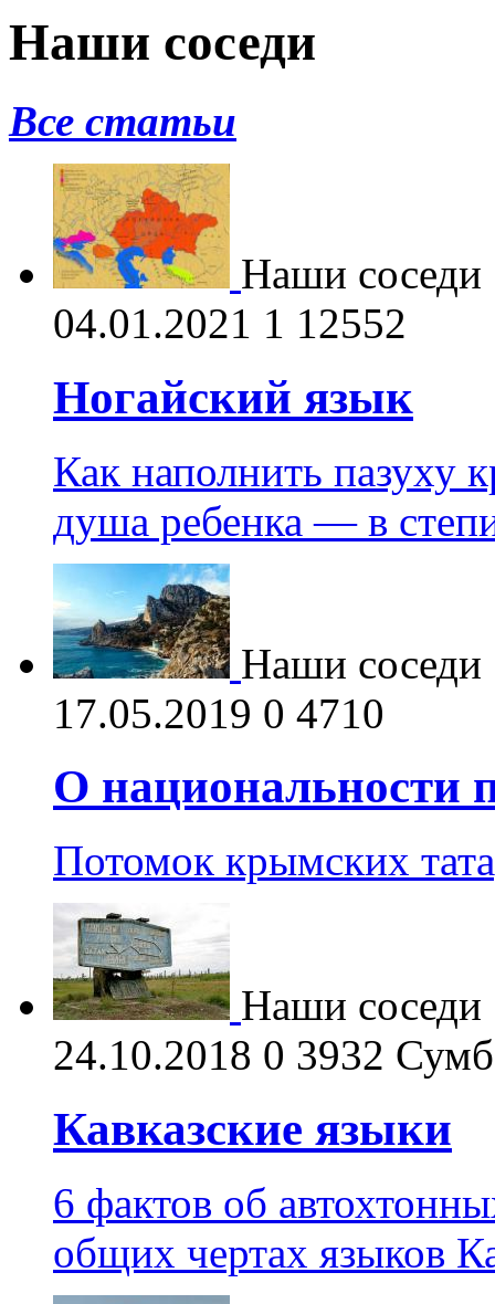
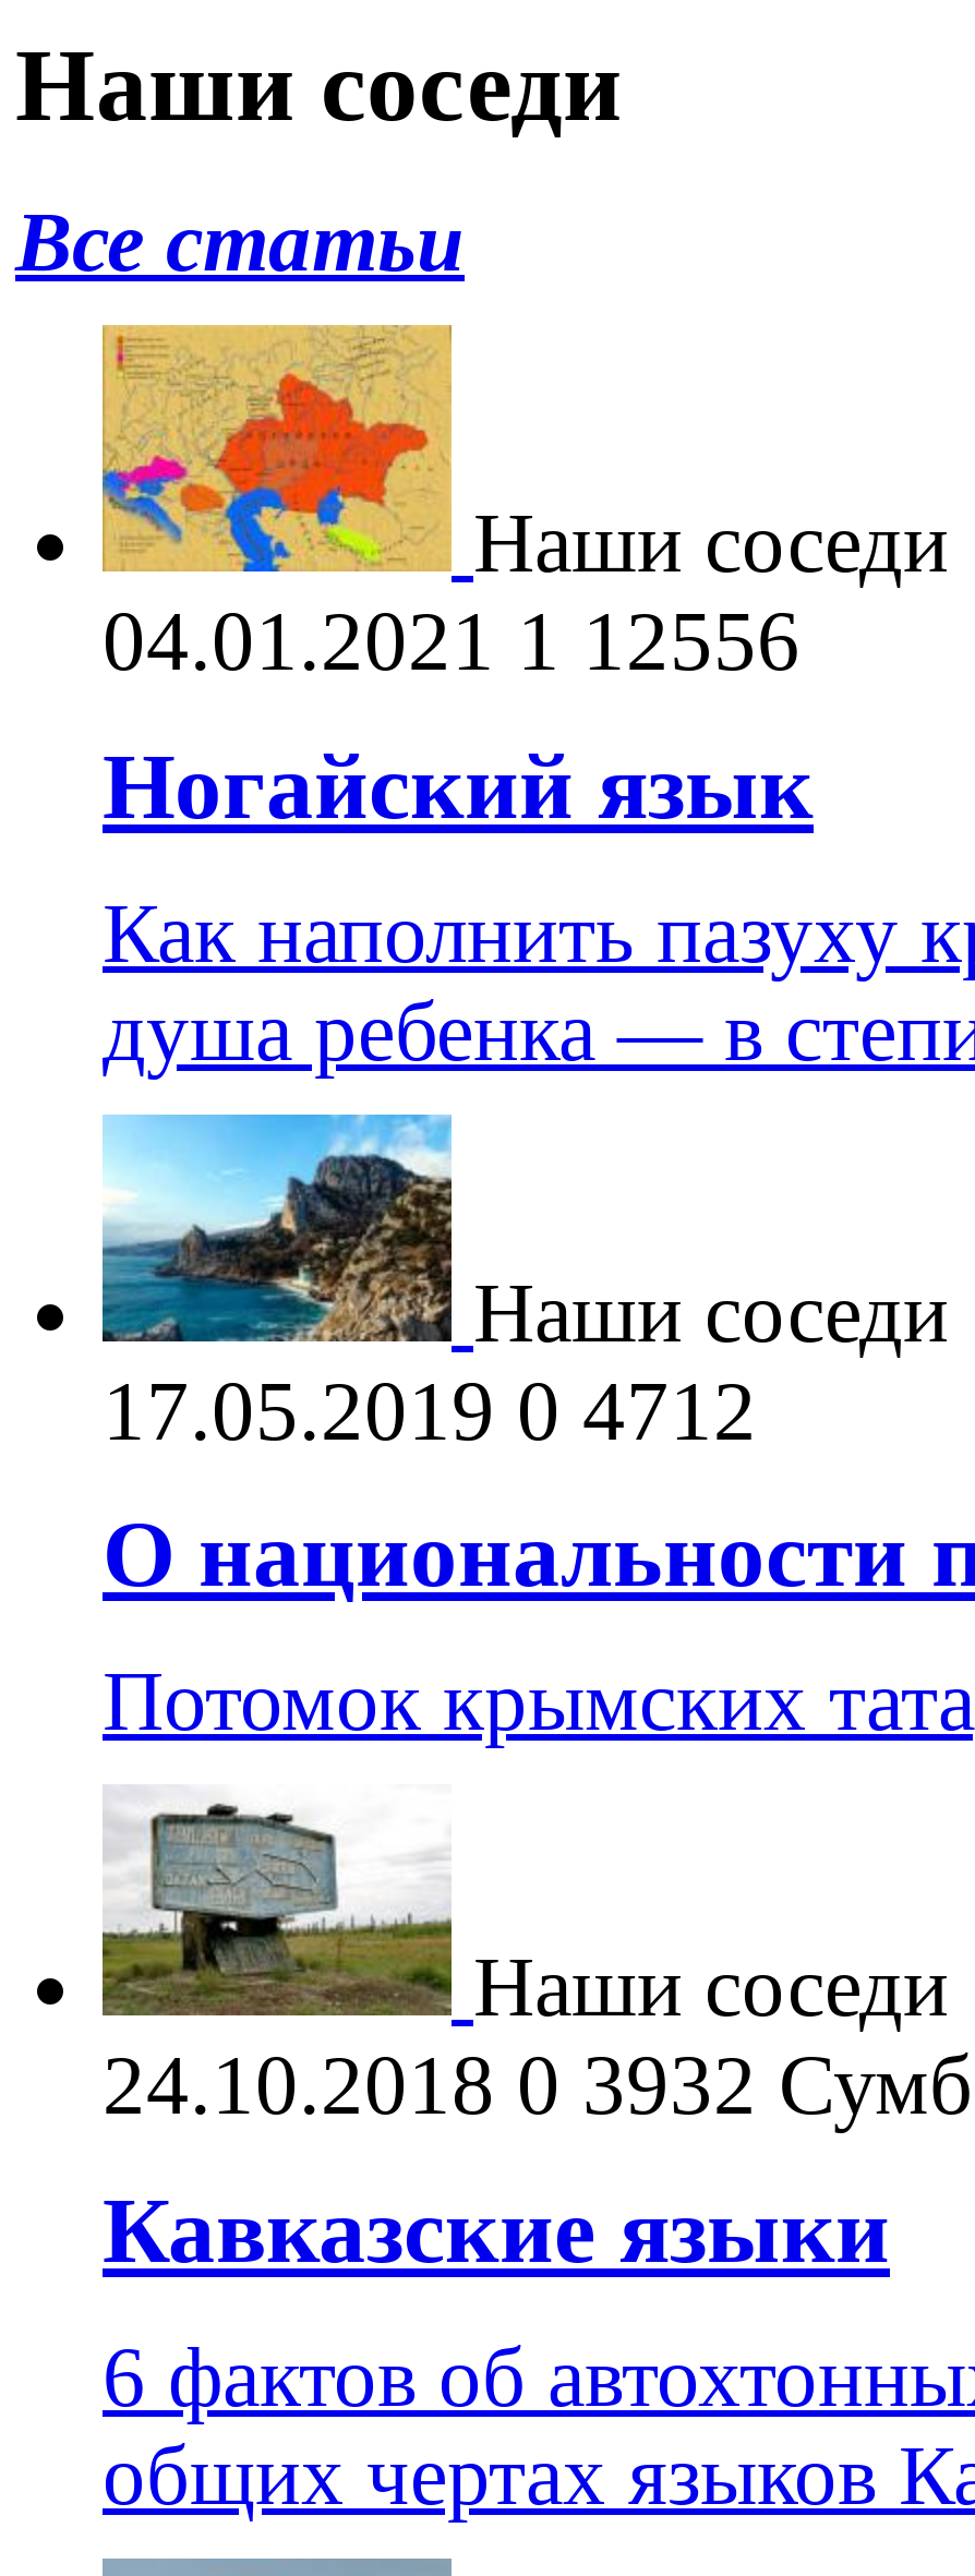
[53,299,407,347] 04.01.2021 1 12552 -> [103,593,801,686] 04.01.2021 1 12556
[53,689,385,737] 17.05.2019 0 4710 -> [103,1362,757,1456] 17.05.2019 0 4712

